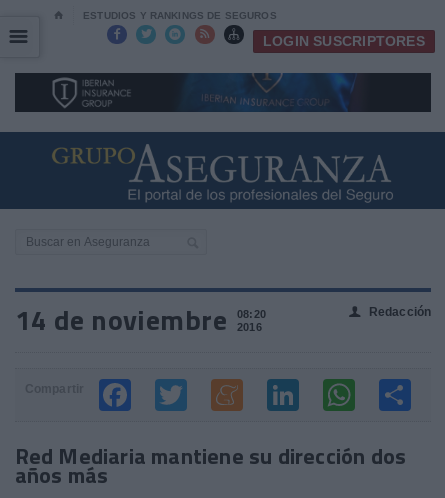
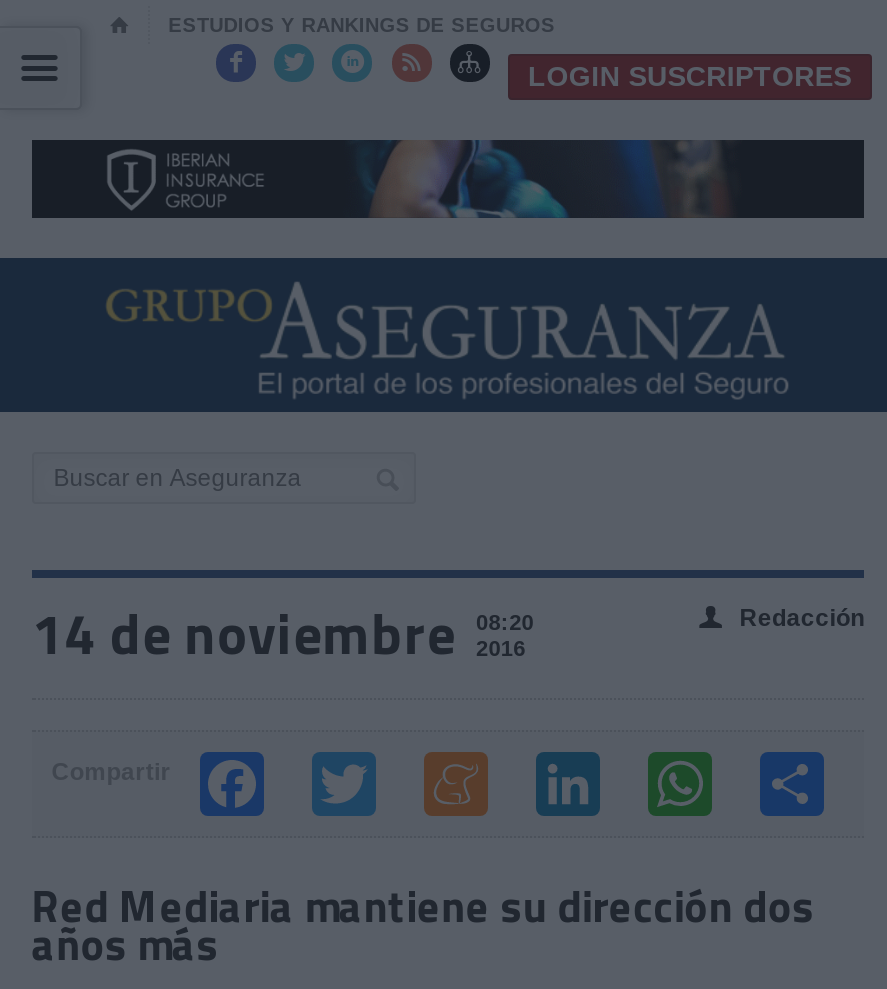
[185,72,362,113] [image] -> [360,138,728,220] [image]

